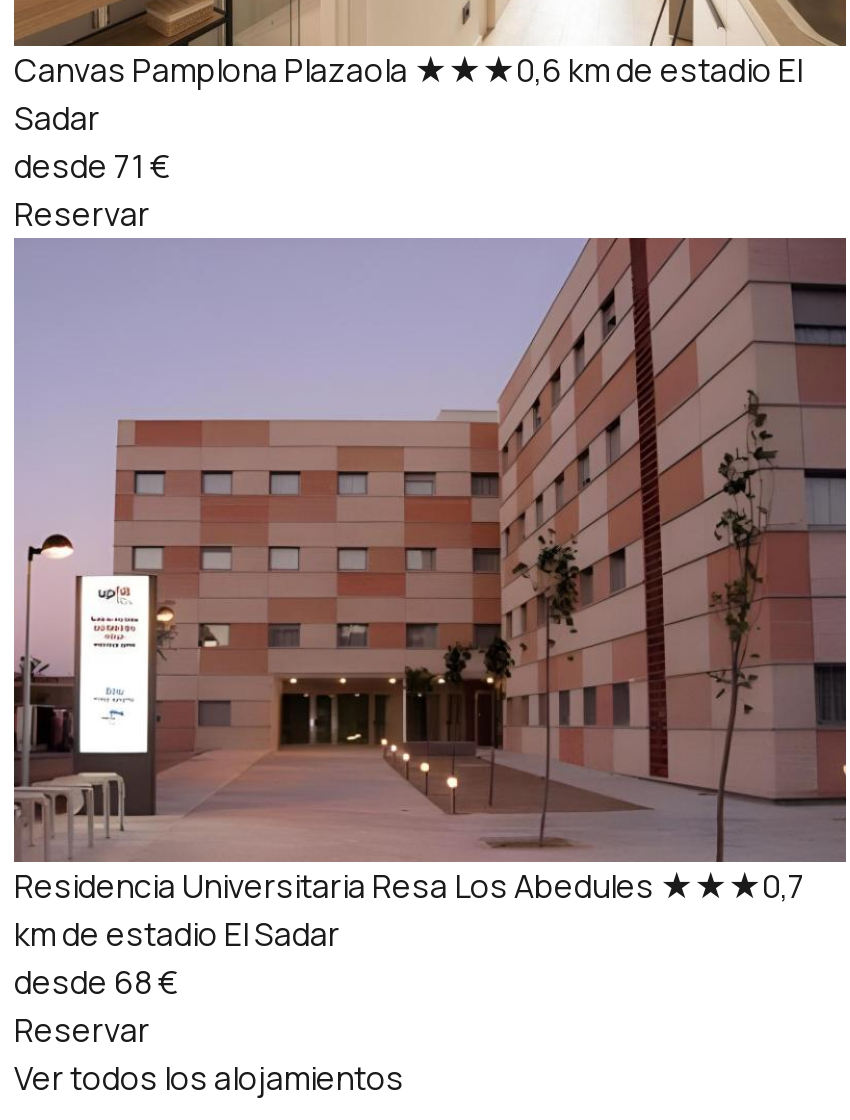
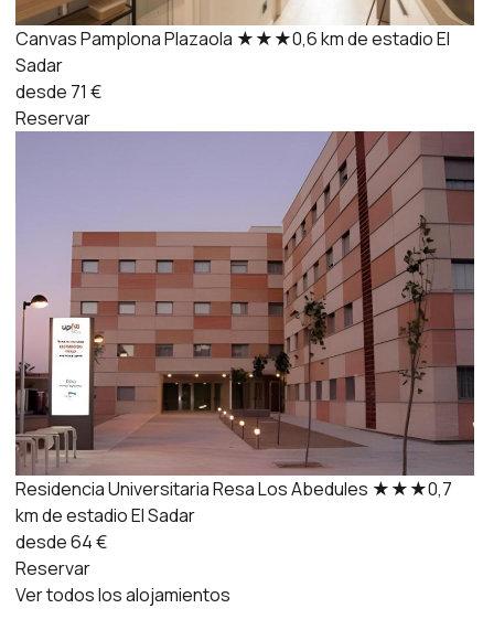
[14,961,178,1005] desde 68 € -> [15,530,107,554] desde 64 €

